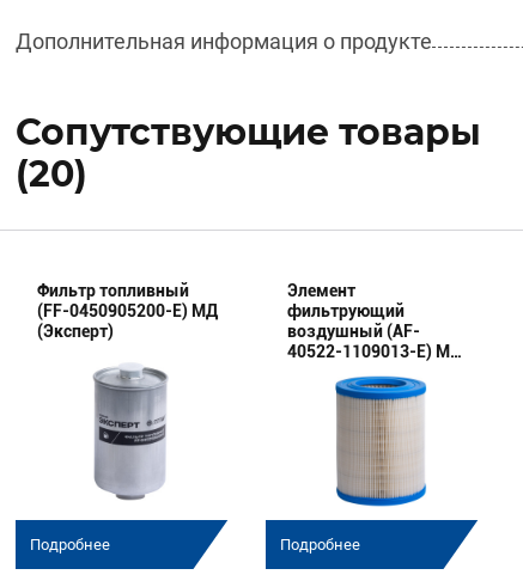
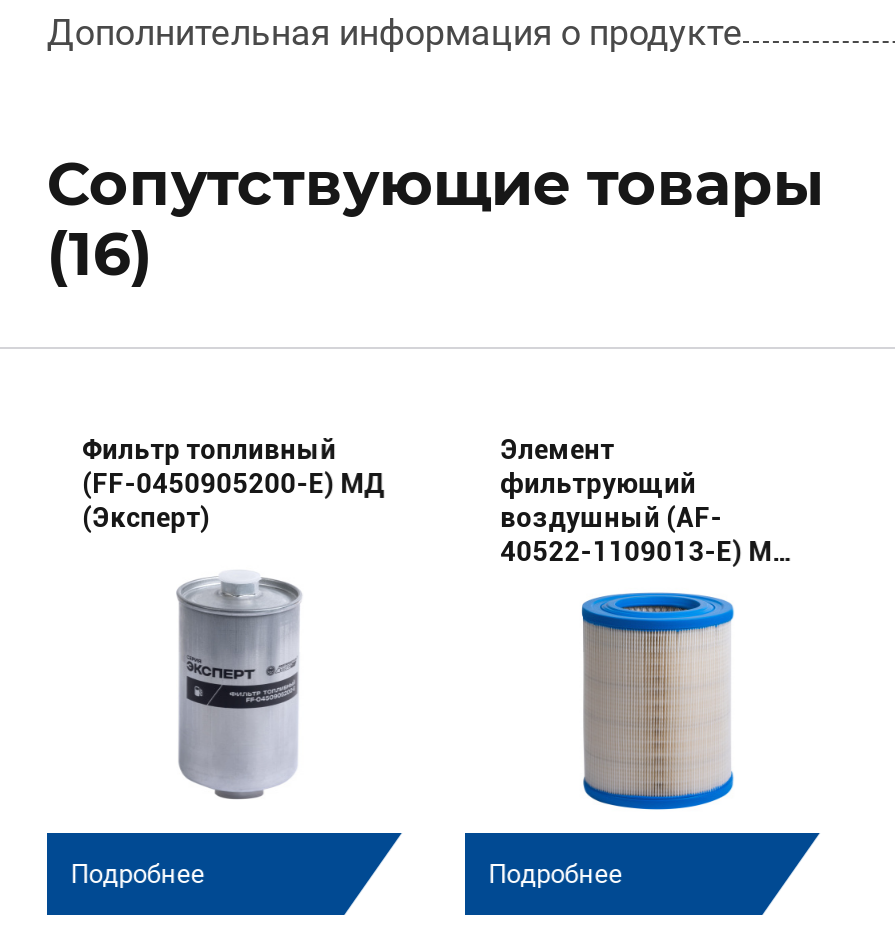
[15,151,87,194] (20) -> [47,216,153,288] (16)

